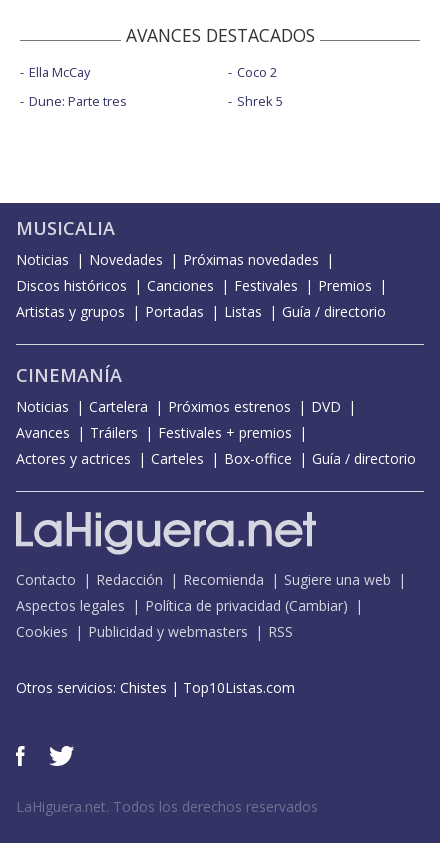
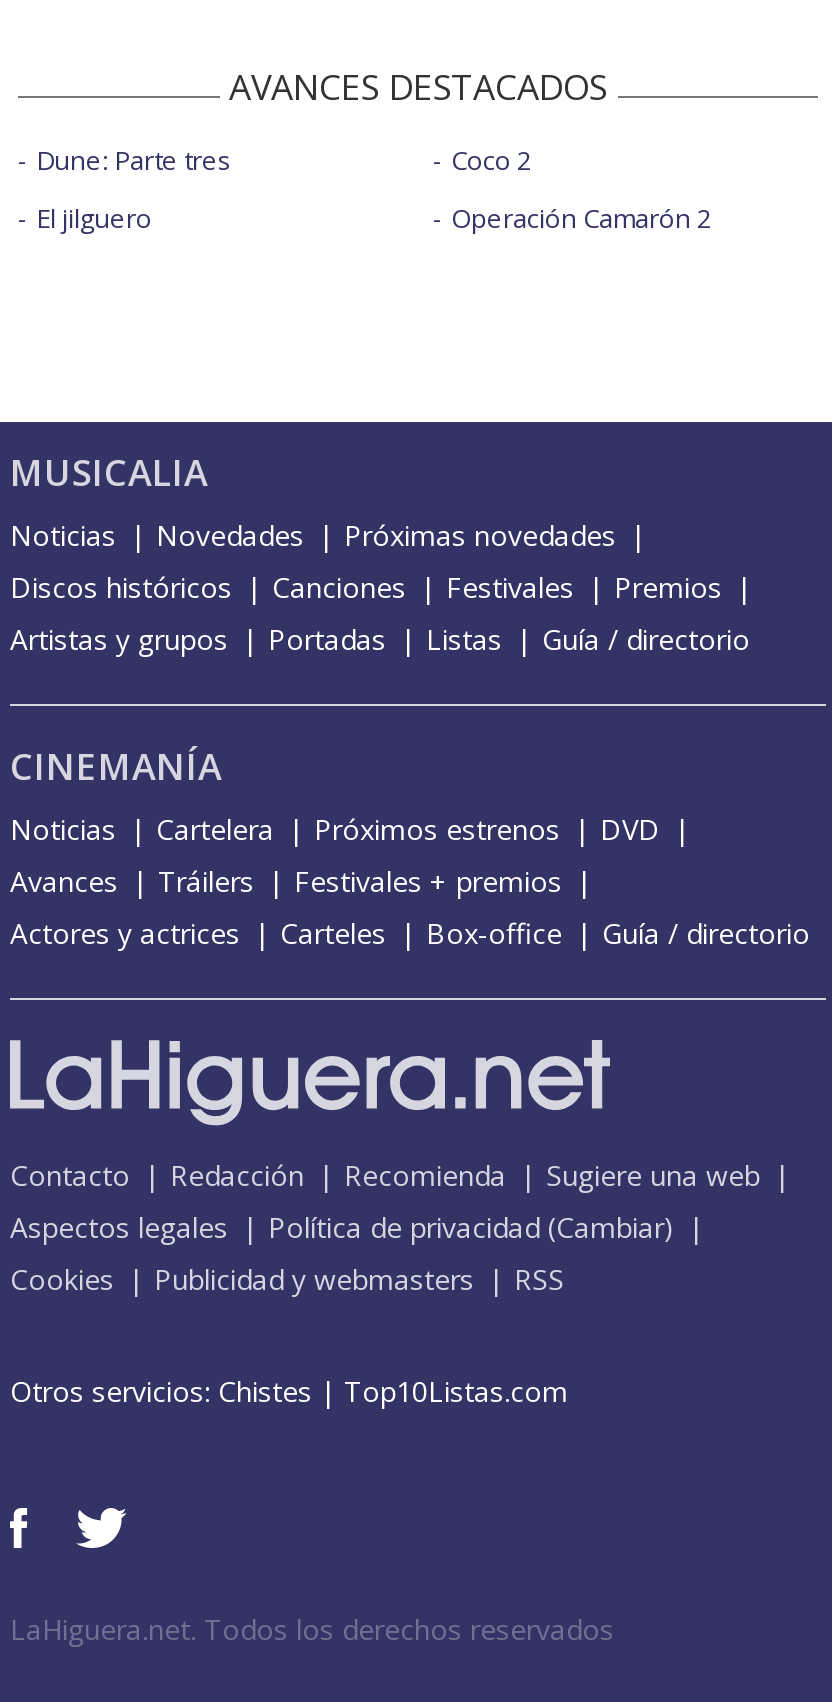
[29,63,90,81] Ella McCay -> none
moved [29,92,127,110] -> [36,142,232,178]: Dune: Parte tres
[236,92,282,110] Shrek 5 -> [451,200,711,236] Operación Camarón 2
none -> [36,200,152,236] El jilguero

